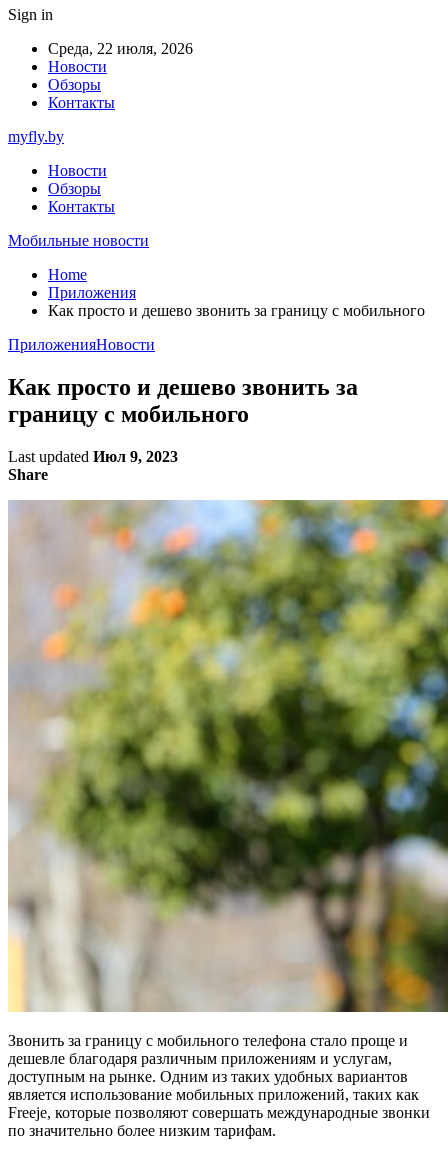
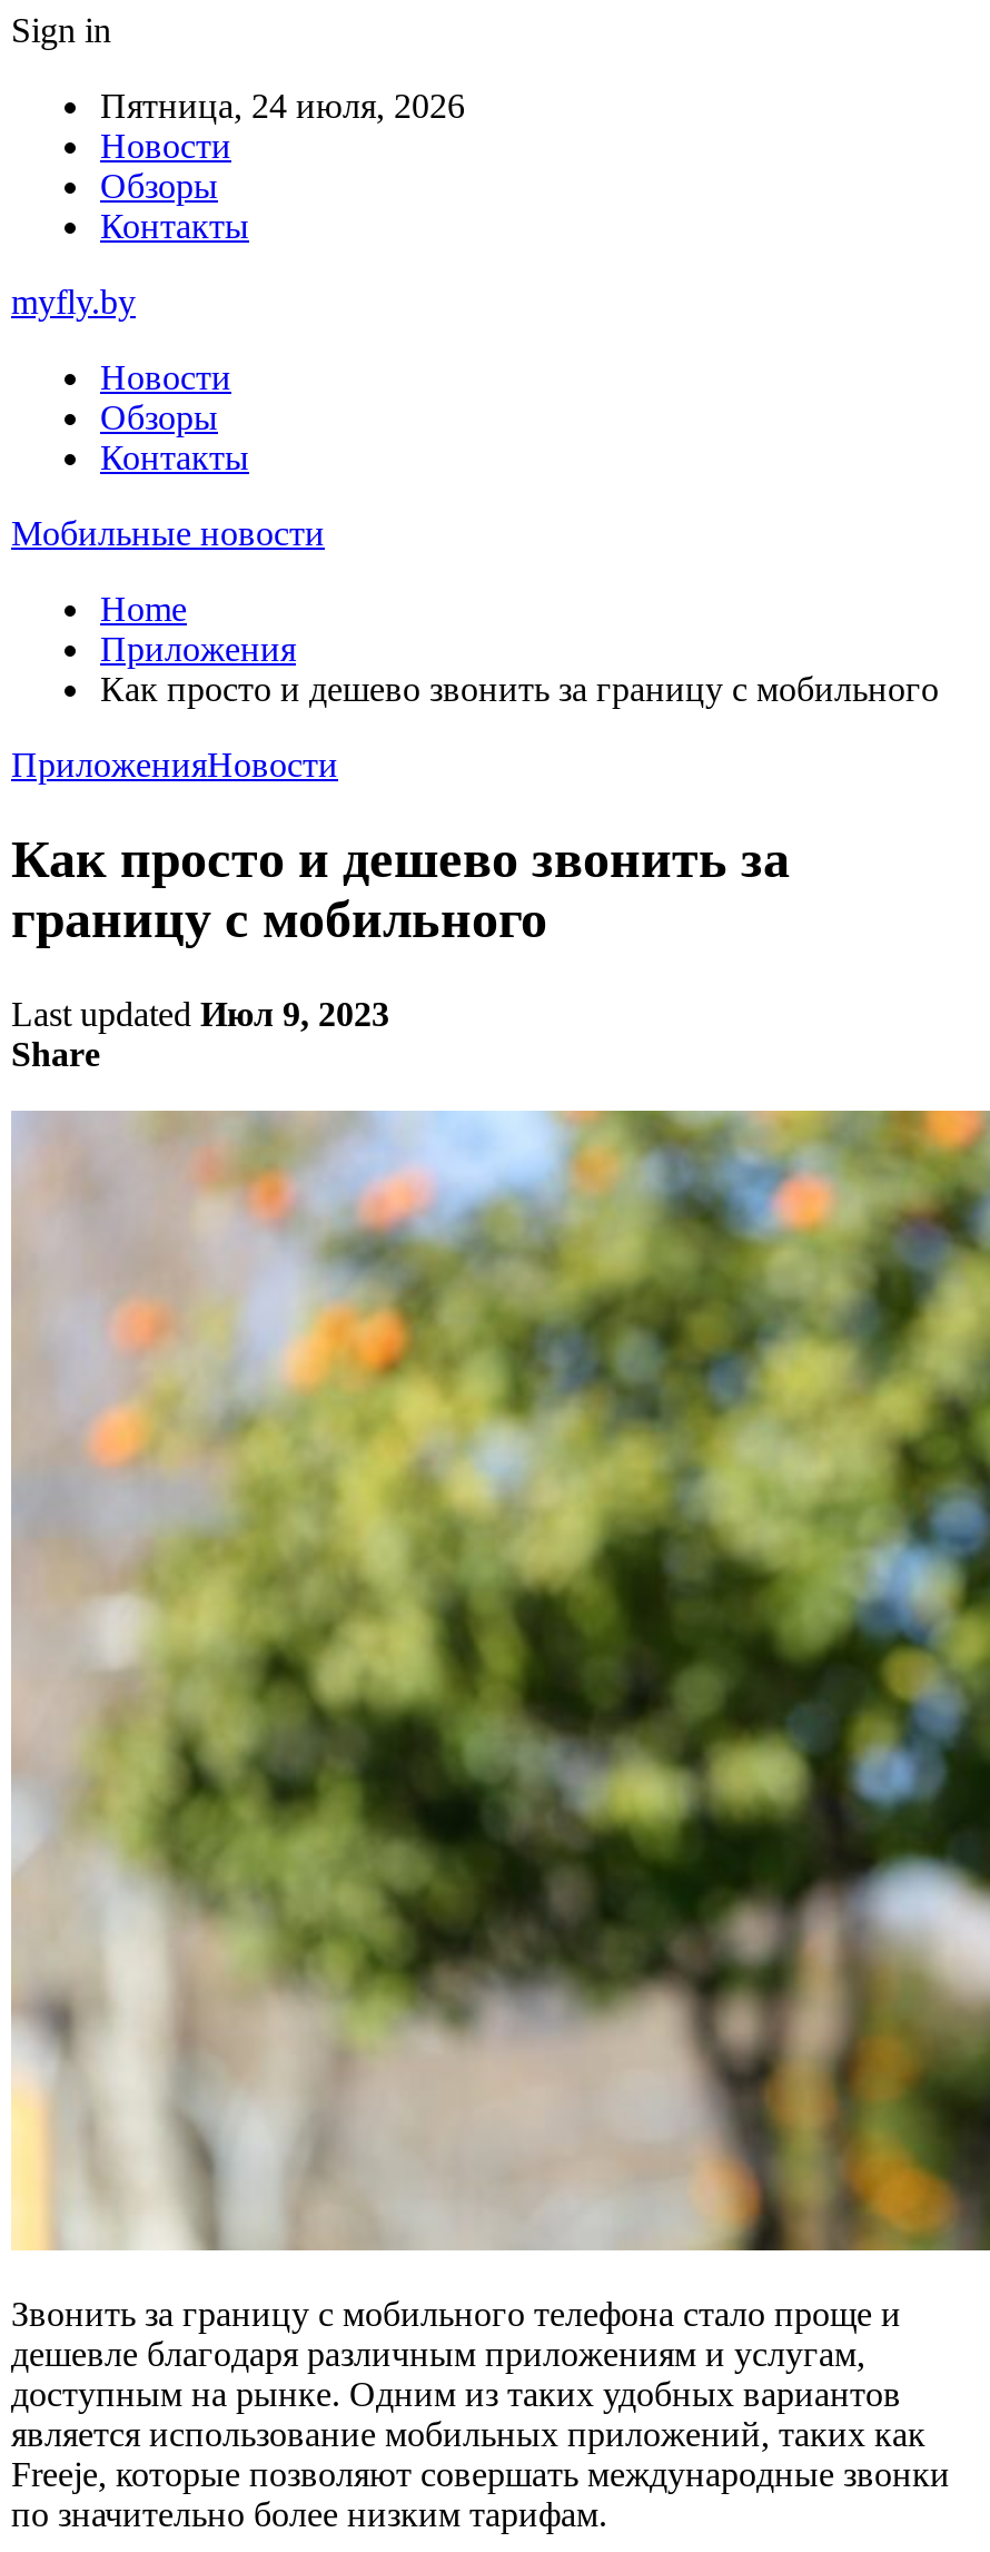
[48,40,193,57] Среда, 22 июля, 2026 -> [100,87,465,125] Пятница, 24 июля, 2026

